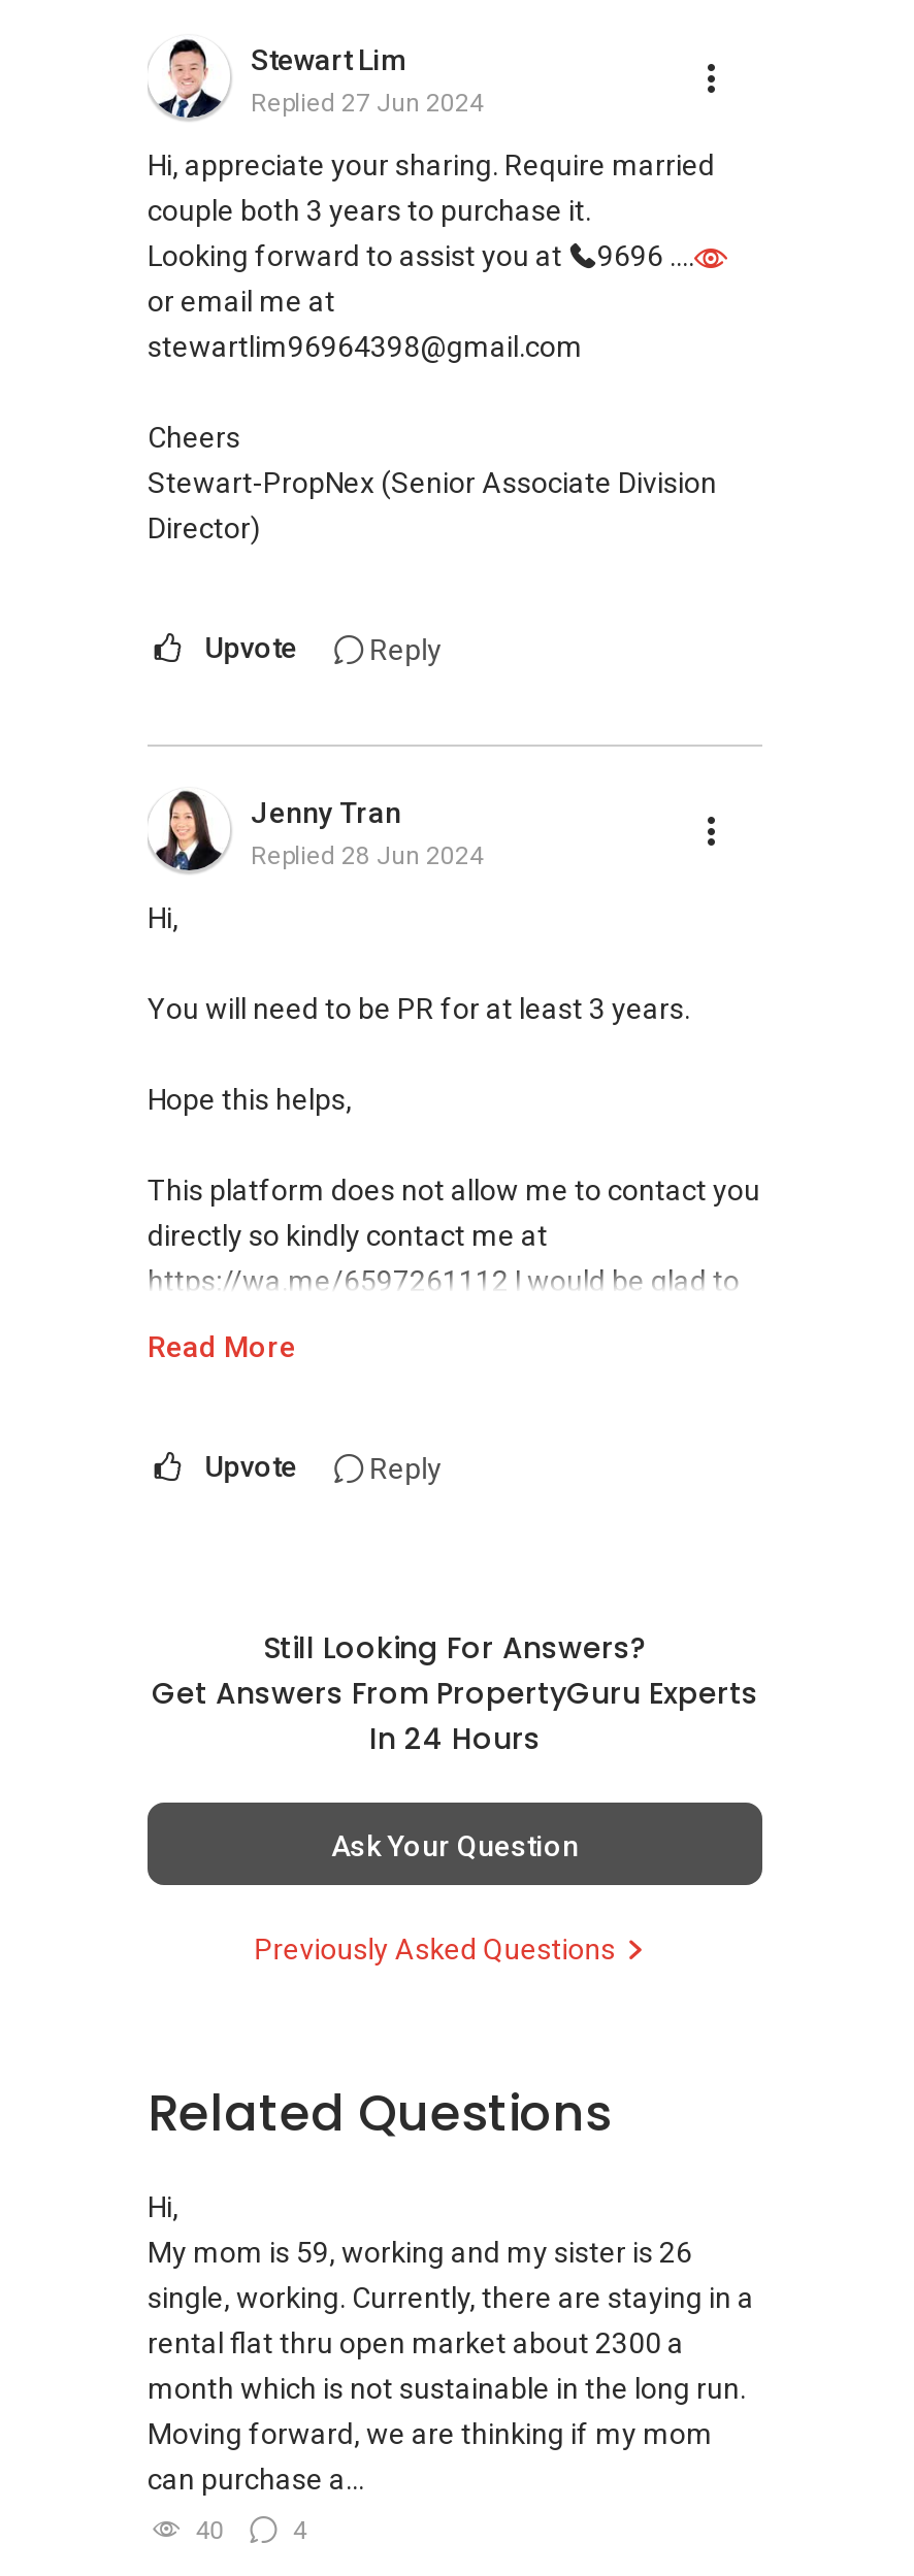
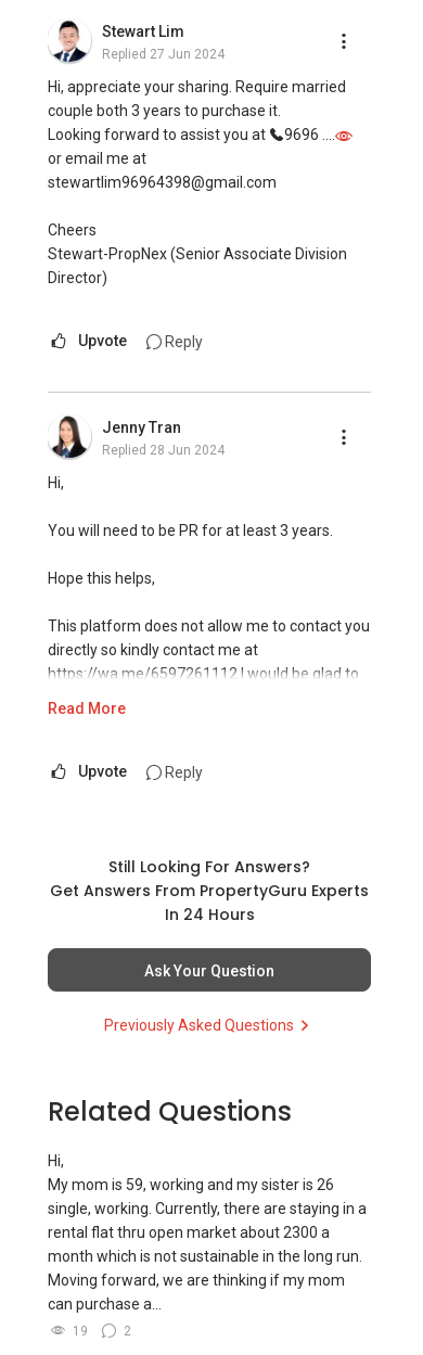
[195,2517,224,2546] 40 -> [73,1324,88,1339] 19
[293,2517,307,2546] 4 -> [124,1324,132,1339] 2

